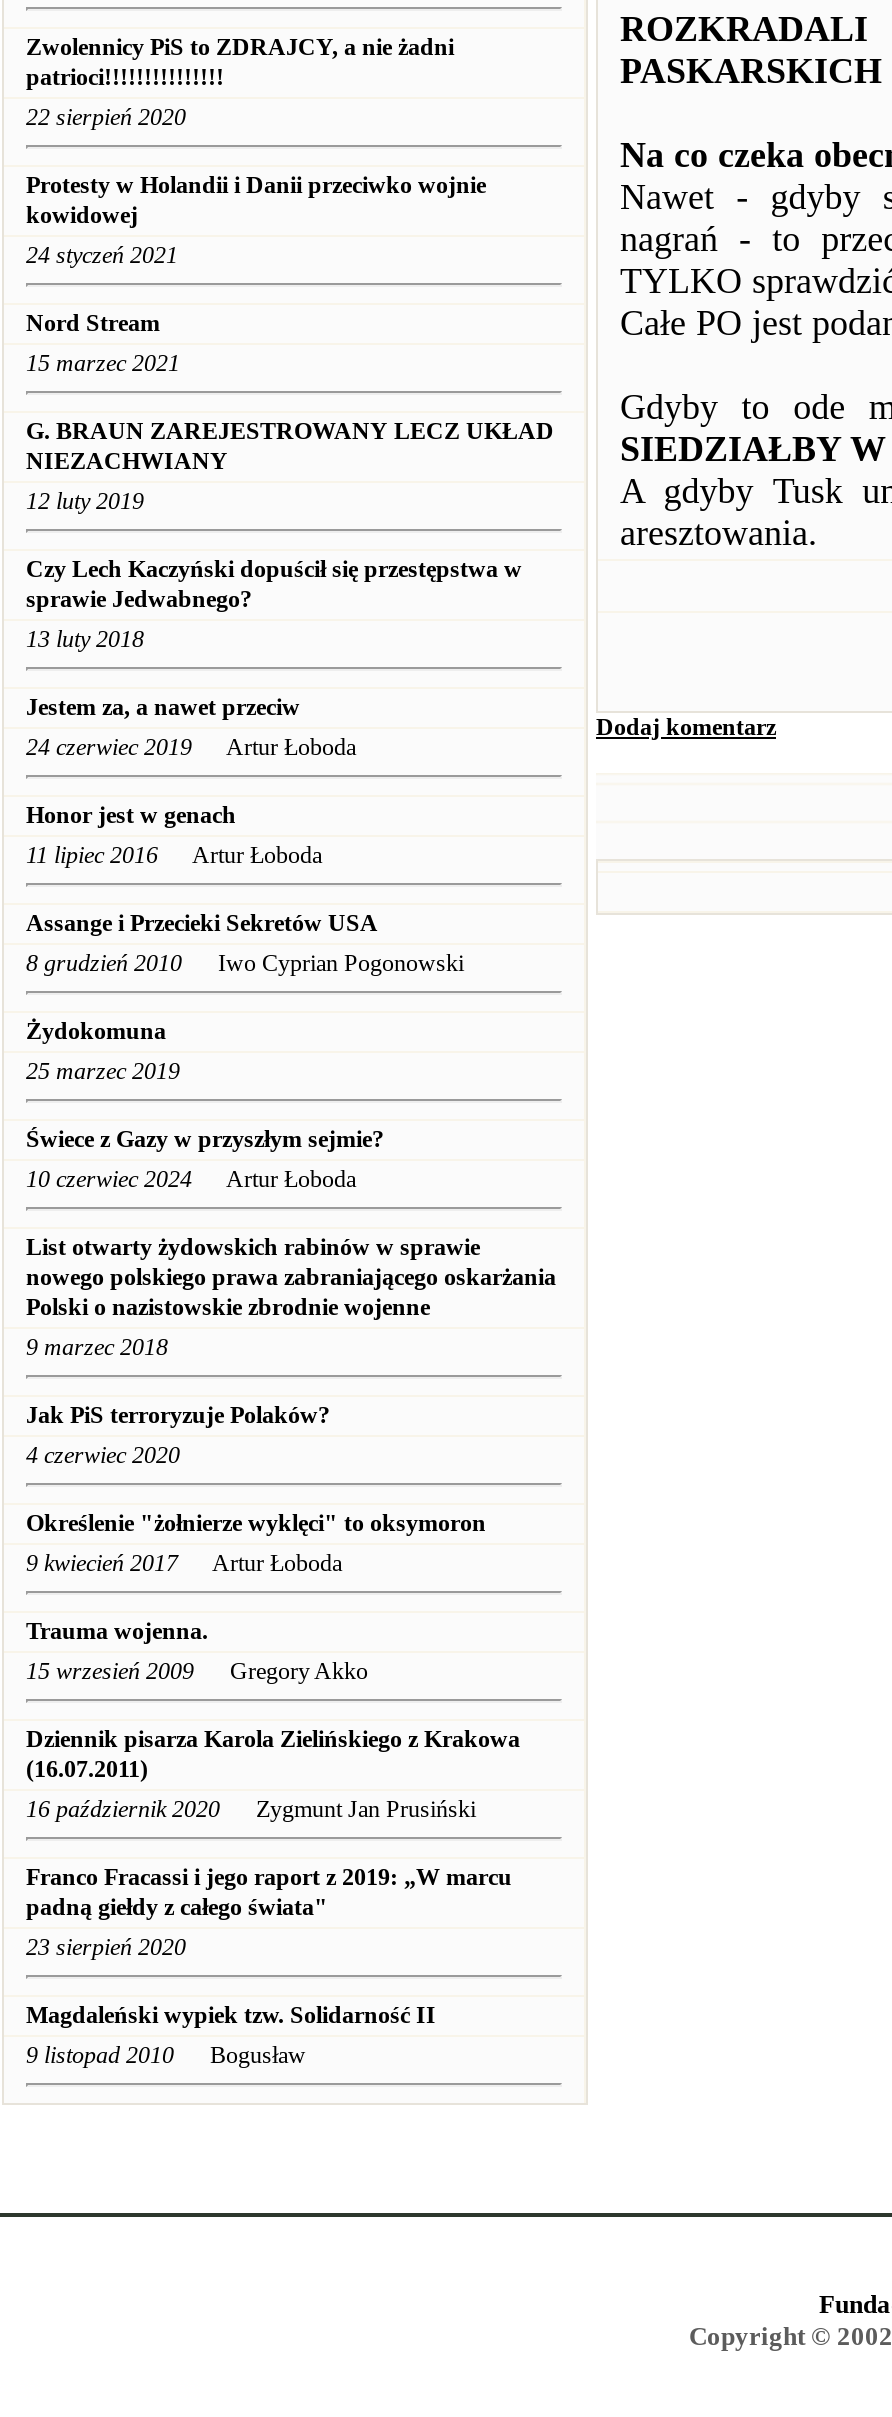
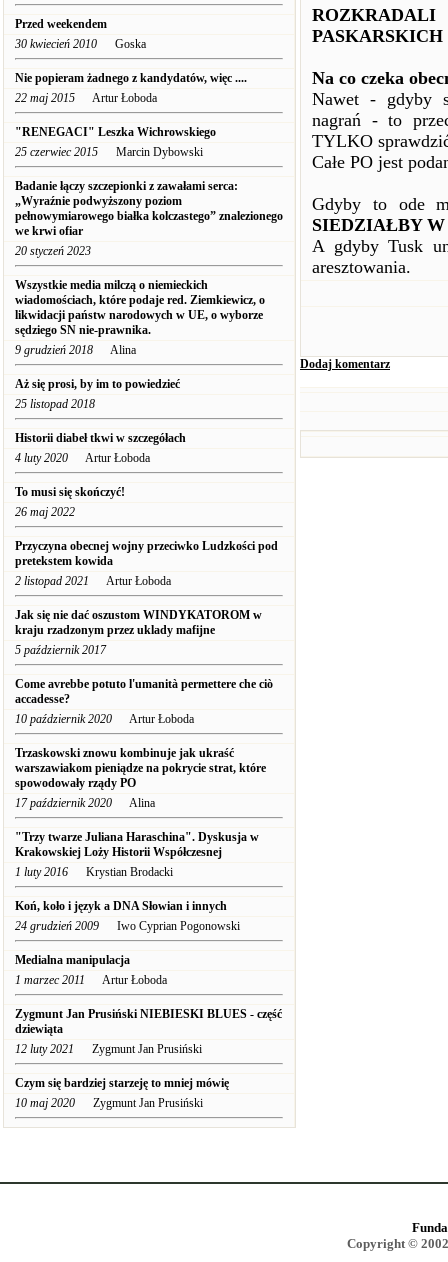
[26,33,454,131] Zwolennicy PiS to ZDRAJCY, a nie żadni | patrioci!!!!!!!!!!!!!!! | 22 sierpień 2020 -> [15,17,146,51] Przed weekendem | 30 kwiecień 2010 Goska
[26,171,486,269] Protesty w Holandii i Danii przeciwko wojnie | kowidowej | 24 styczeń 2021 -> [15,71,247,105] Nie popieram żadnego z kandydatów, więc .... | 22 maj 2015 Artur Łoboda
[26,309,180,377] Nord Stream | 15 marzec 2021 -> [15,125,216,159] "RENEGACI" Leszka Wichrowskiego | 25 czerwiec 2015 Marcin Dybowski
[26,417,554,515] G. BRAUN ZAREJESTROWANY LECZ UKŁAD | NIEZACHWIANY | 12 luty 2019 -> [15,179,283,258] Badanie łączy szczepionki z zawałami serca: | „Wyraźnie podwyższony poziom | pełnowymiarowego białka kolczastego” znalezionego | we krwi ofiar | 20 styczeń 2023
[26,555,522,653] Czy Lech Kaczyński dopuścił się przestępstwa w | sprawie Jedwabnego? | 13 luty 2018 -> [15,278,265,357] Wszystkie media milczą o niemieckich | wiadomościach, które podaje red. Ziemkiewicz, o | likwidacji państw narodowych w UE, o wyborze | sędziego SN nie-prawnika. | 9 grudzień 2018 Alina
[26,693,356,761] Jestem za, a nawet przeciw | 24 czerwiec 2019 Artur Łoboda -> [15,377,180,411] Aż się prosi, by im to powiedzieć | 25 listopad 2018
[26,801,322,869] Honor jest w genach | 11 lipiec 2016 Artur Łoboda -> [15,431,186,465] Historii diabeł tkwi w szczegółach | 4 luty 2020 Artur Łoboda
[26,909,464,977] Assange i Przecieki Sekretów USA | 8 grudzień 2010 Iwo Cyprian Pogonowski -> [15,485,125,519] To musi się skończyć! | 26 maj 2022
[26,1017,180,1085] Żydokomuna | 25 marzec 2019 -> [15,539,278,588] Przyczyna obecnej wojny przeciwko Ludzkości pod | pretekstem kowida | 2 listopad 2021 Artur Łoboda
[26,1125,384,1193] Świece z Gazy w przyszłym sejmie? | 10 czerwiec 2024 Artur Łoboda -> [15,608,262,657] Jak się nie dać oszustom WINDYKATOROM w | kraju rzadzonym przez uklady mafijne | 5 październik 2017
[26,1233,556,1361] List otwarty żydowskich rabinów w sprawie | nowego polskiego prawa zabraniającego oskarżania | Polski o nazistowskie zbrodnie wojenne | 9 marzec 2018 -> [15,677,273,726] Come avrebbe potuto l'umanità permettere che ciò | accadesse? | 10 październik 2020 Artur Łoboda
[26,1401,336,1469] Jak PiS terroryzuje Polaków? | 4 czerwiec 2020 -> [15,746,266,810] Trzaskowski znowu kombinuje jak ukraść | warszawiakom pieniądze na pokrycie strat, które | spowodowały rządy PO | 17 październik 2020 Alina
[26,1509,486,1577] Określenie "żołnierze wyklęci" to oksymoron | 9 kwiecień 2017 Artur Łoboda -> [15,830,259,879] "Trzy twarze Juliana Haraschina". Dyskusja w | Krakowskiej Loży Historii Współczesnej | 1 luty 2016 Krystian Brodacki
[26,1617,368,1685] Trauma wojenna. | 15 wrzesień 2009 Gregory Akko -> [15,899,240,933] Koń, koło i język a DNA Słowian i innych | 24 grudzień 2009 Iwo Cyprian Pogonowski
[26,1725,520,1823] Dziennik pisarza Karola Zielińskiego z Krakowa | (16.07.2011) | 16 październik 2020 Zygmunt Jan Prusiński -> [15,953,167,987] Medialna manipulacja | 1 marzec 2011 Artur Łoboda
[26,1863,512,1961] Franco Fracassi i jego raport z 2019: „W marcu | padną giełdy z całego świata" | 23 sierpień 2020 -> [15,1007,282,1056] Zygmunt Jan Prusiński NIEBIESKI BLUES - część | dziewiąta | 12 luty 2021 Zygmunt Jan Prusiński
[26,2001,436,2069] Magdaleński wypiek tzw. Solidarność II | 9 listopad 2010 Bogusław -> [15,1076,229,1110] Czym się bardziej starzeję to mniej mówię | 10 maj 2020 Zygmunt Jan Prusiński

